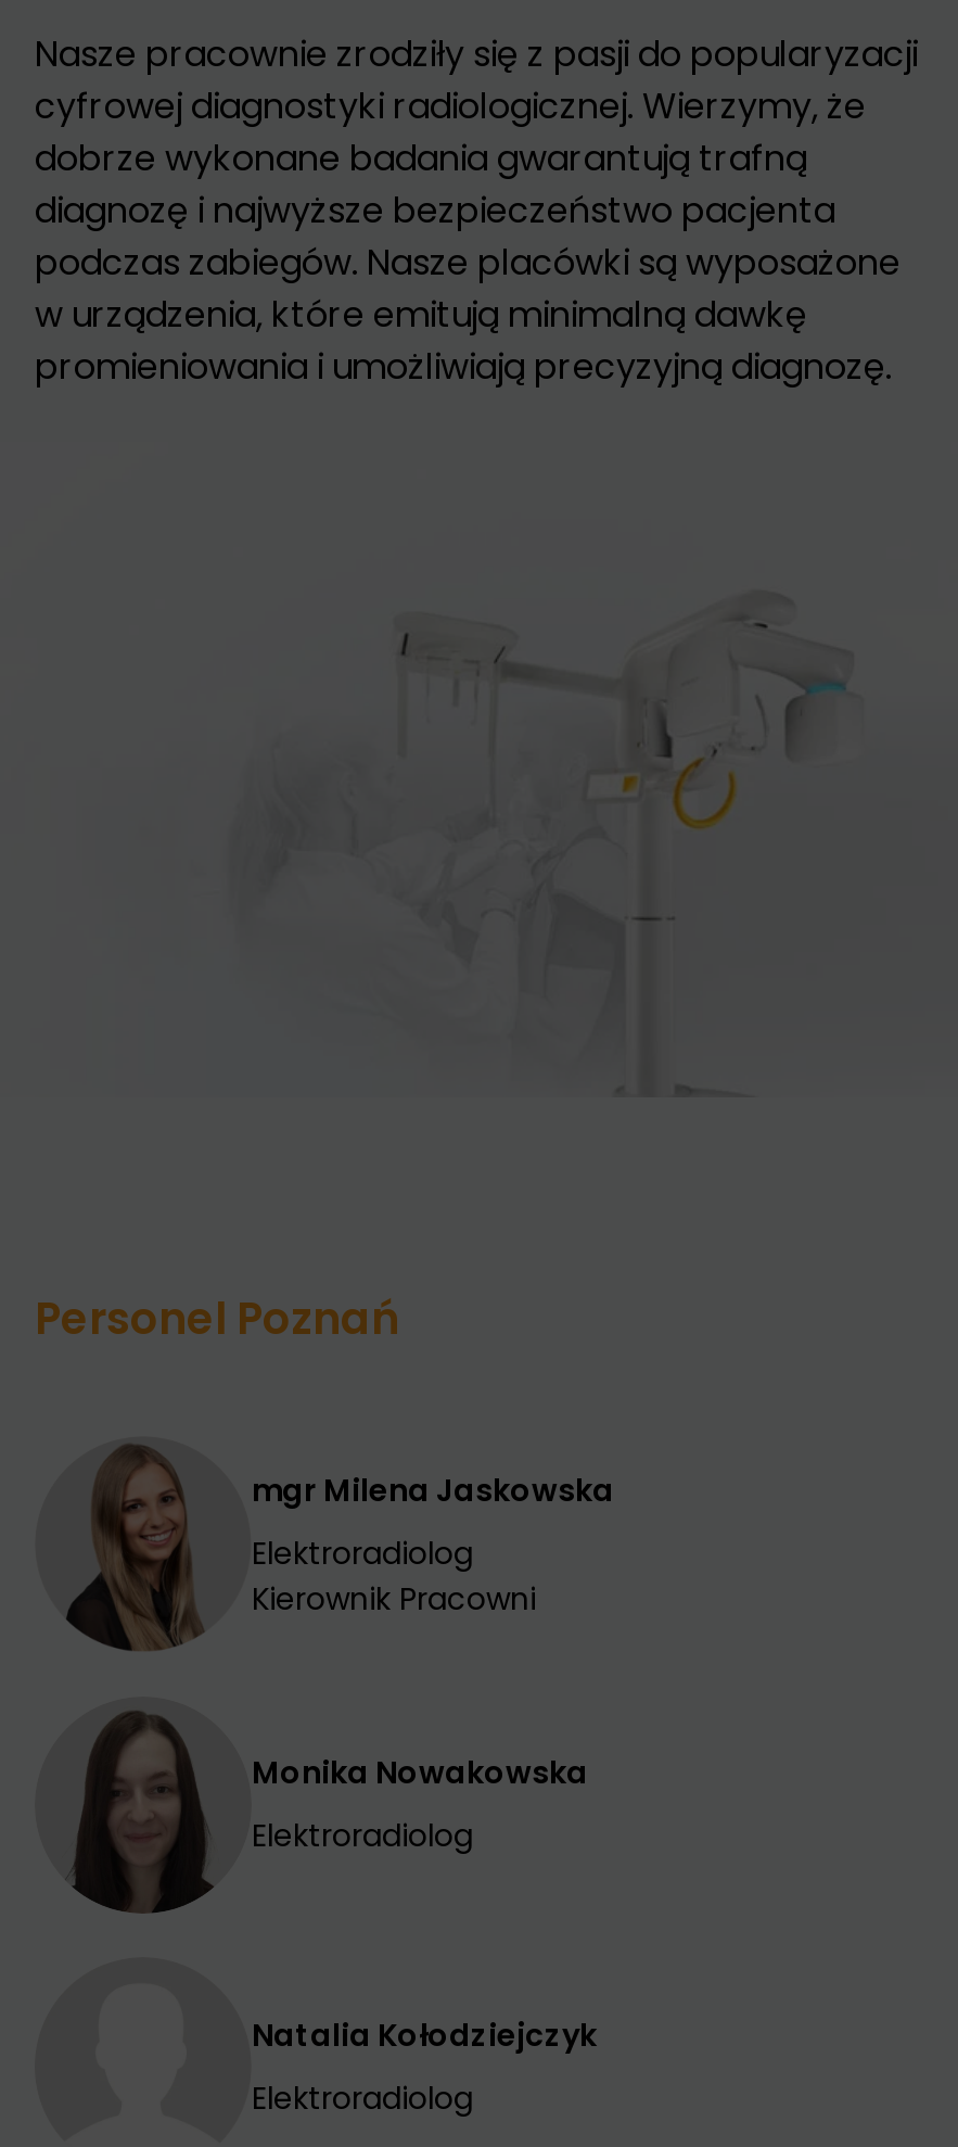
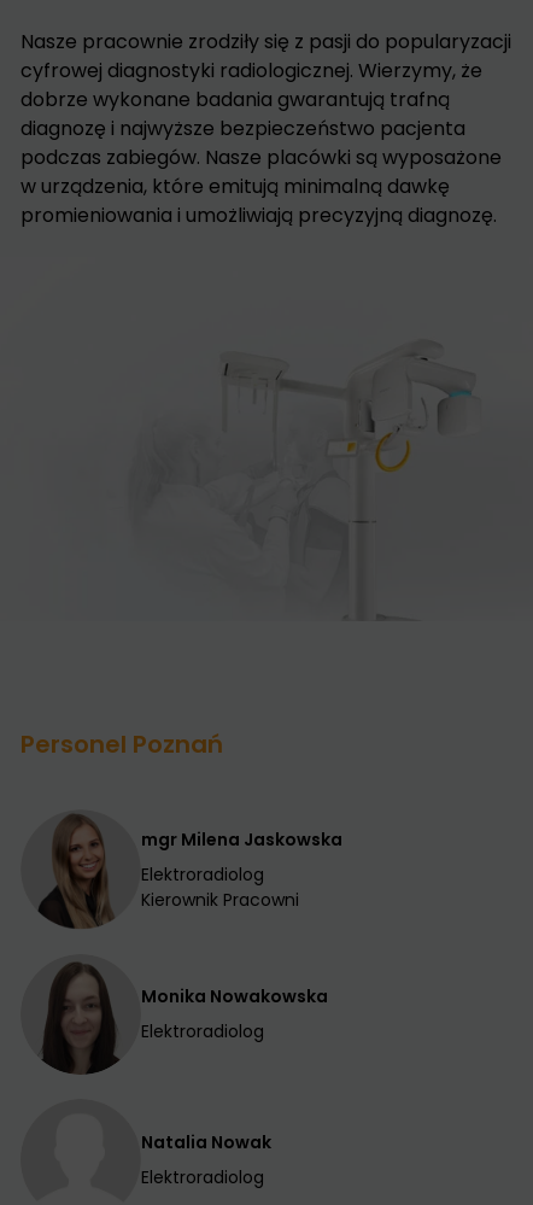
[252,2013,597,2056] Natalia Kołodziejczyk -> [141,1130,271,1154] Natalia Nowak

